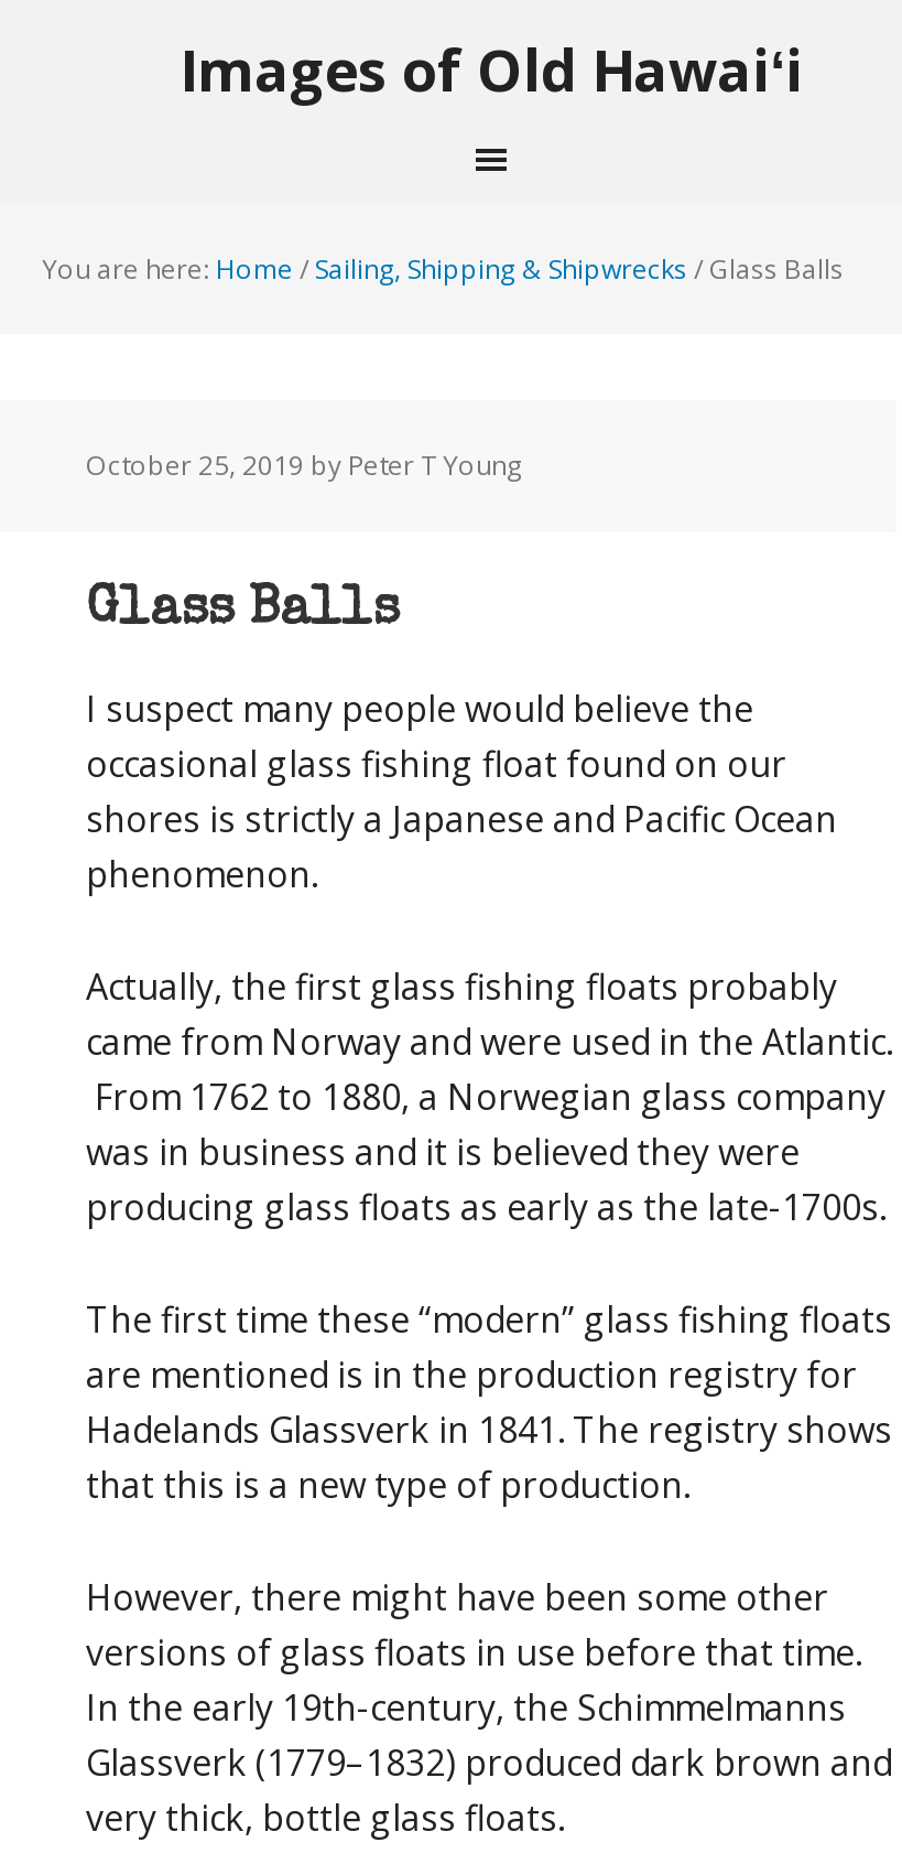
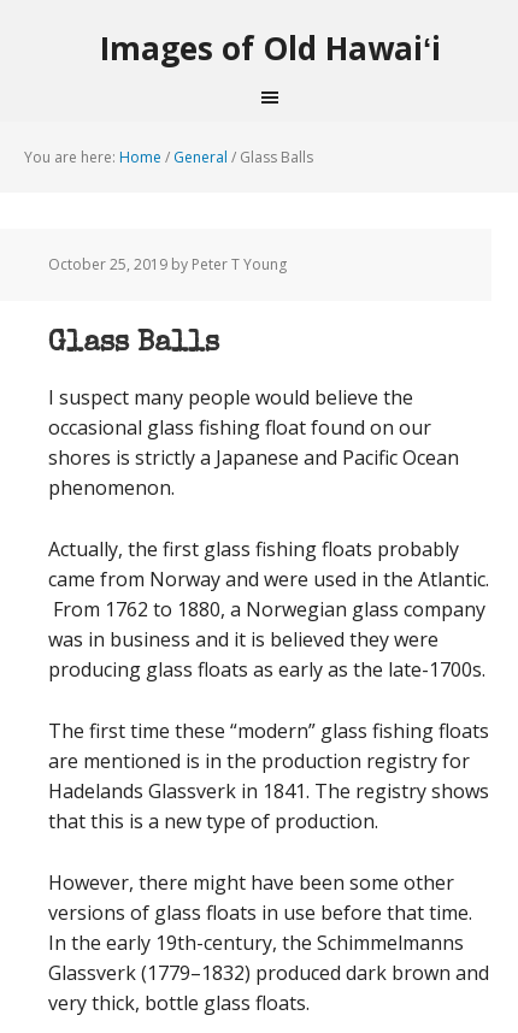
[42,250,844,288] You are here: Home / Sailing, Shipping & Shipwrecks / Glass Balls -> [24,147,313,167] You are here: Home / General / Glass Balls

